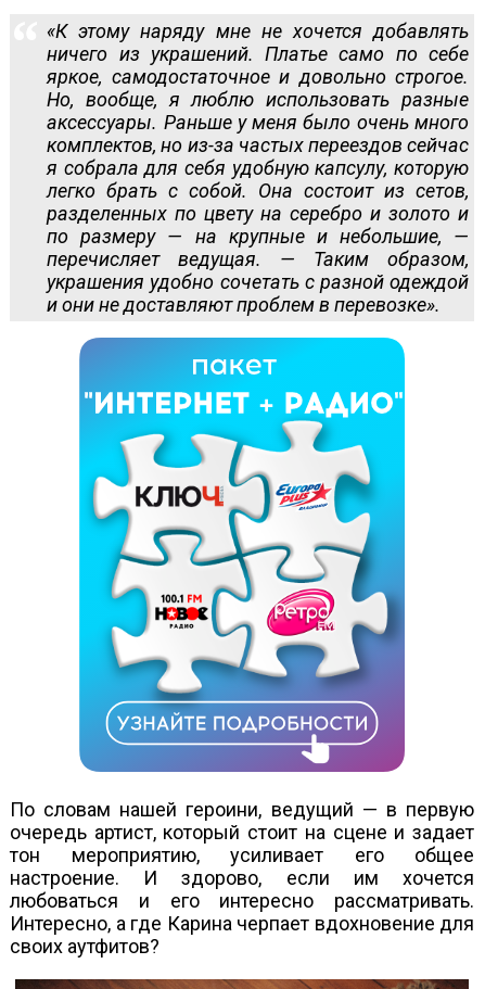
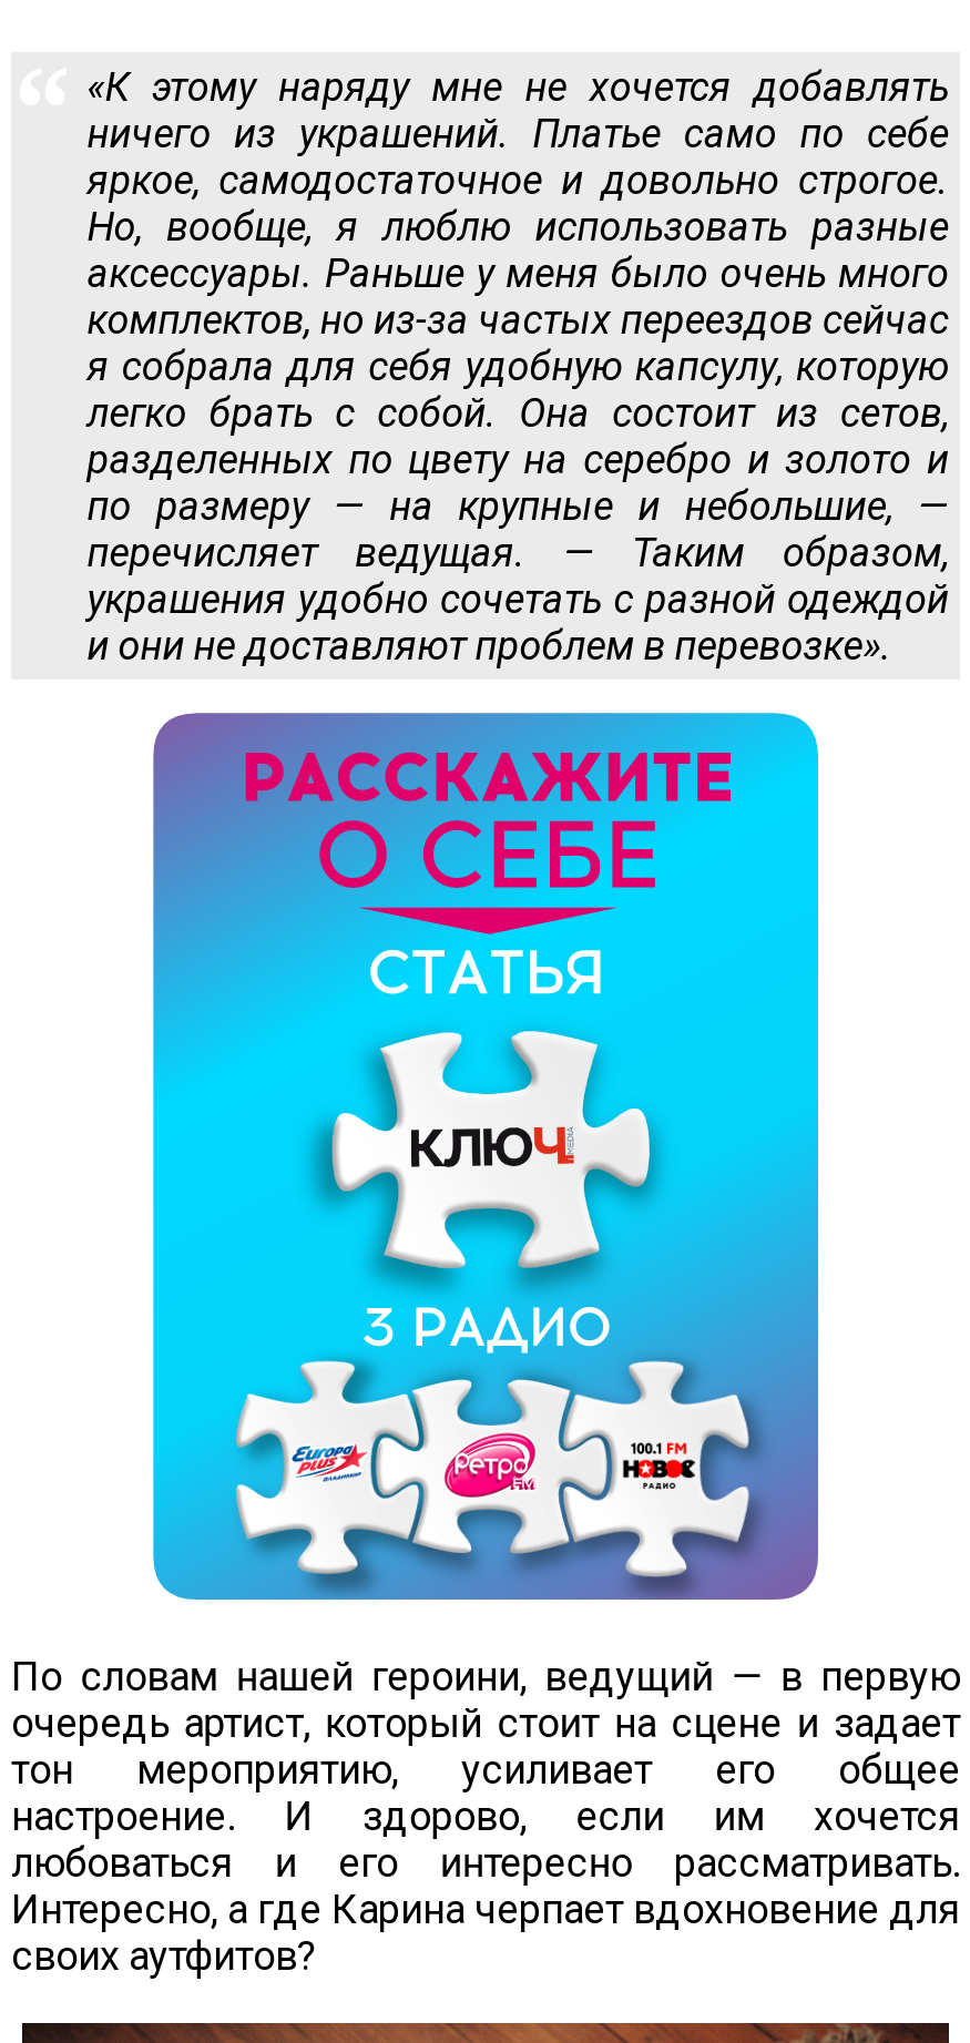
[80,338,404,771] [image] -> [155,713,816,1597] [image]

